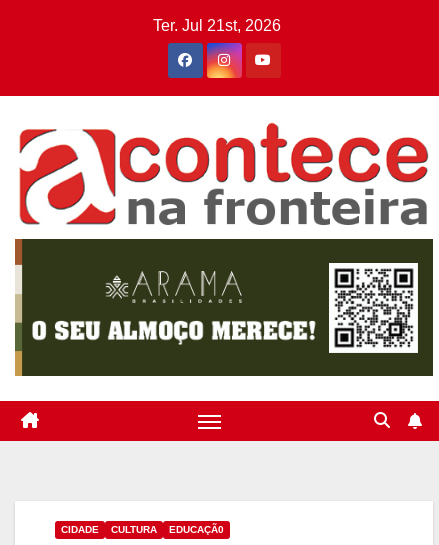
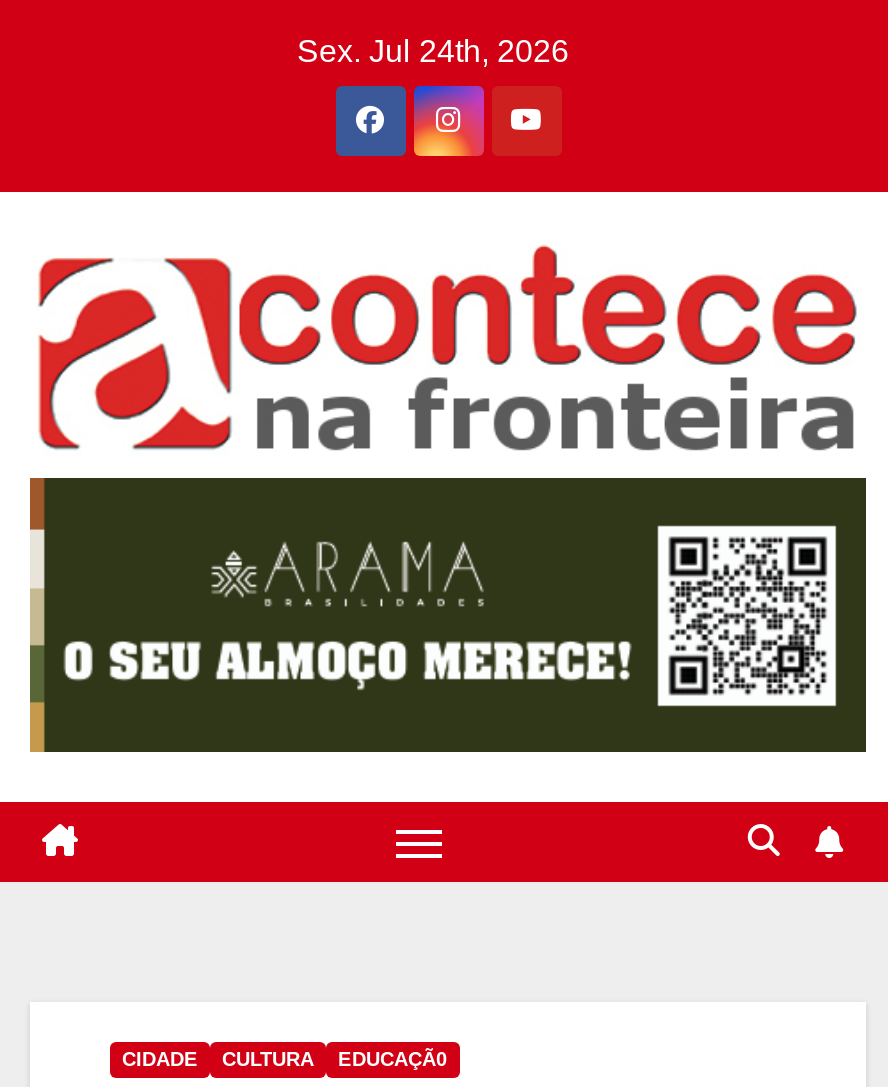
[152,17,280,34] Ter. Jul 21st, 2026 -> [297,34,569,68] Sex. Jul 24th, 2026

